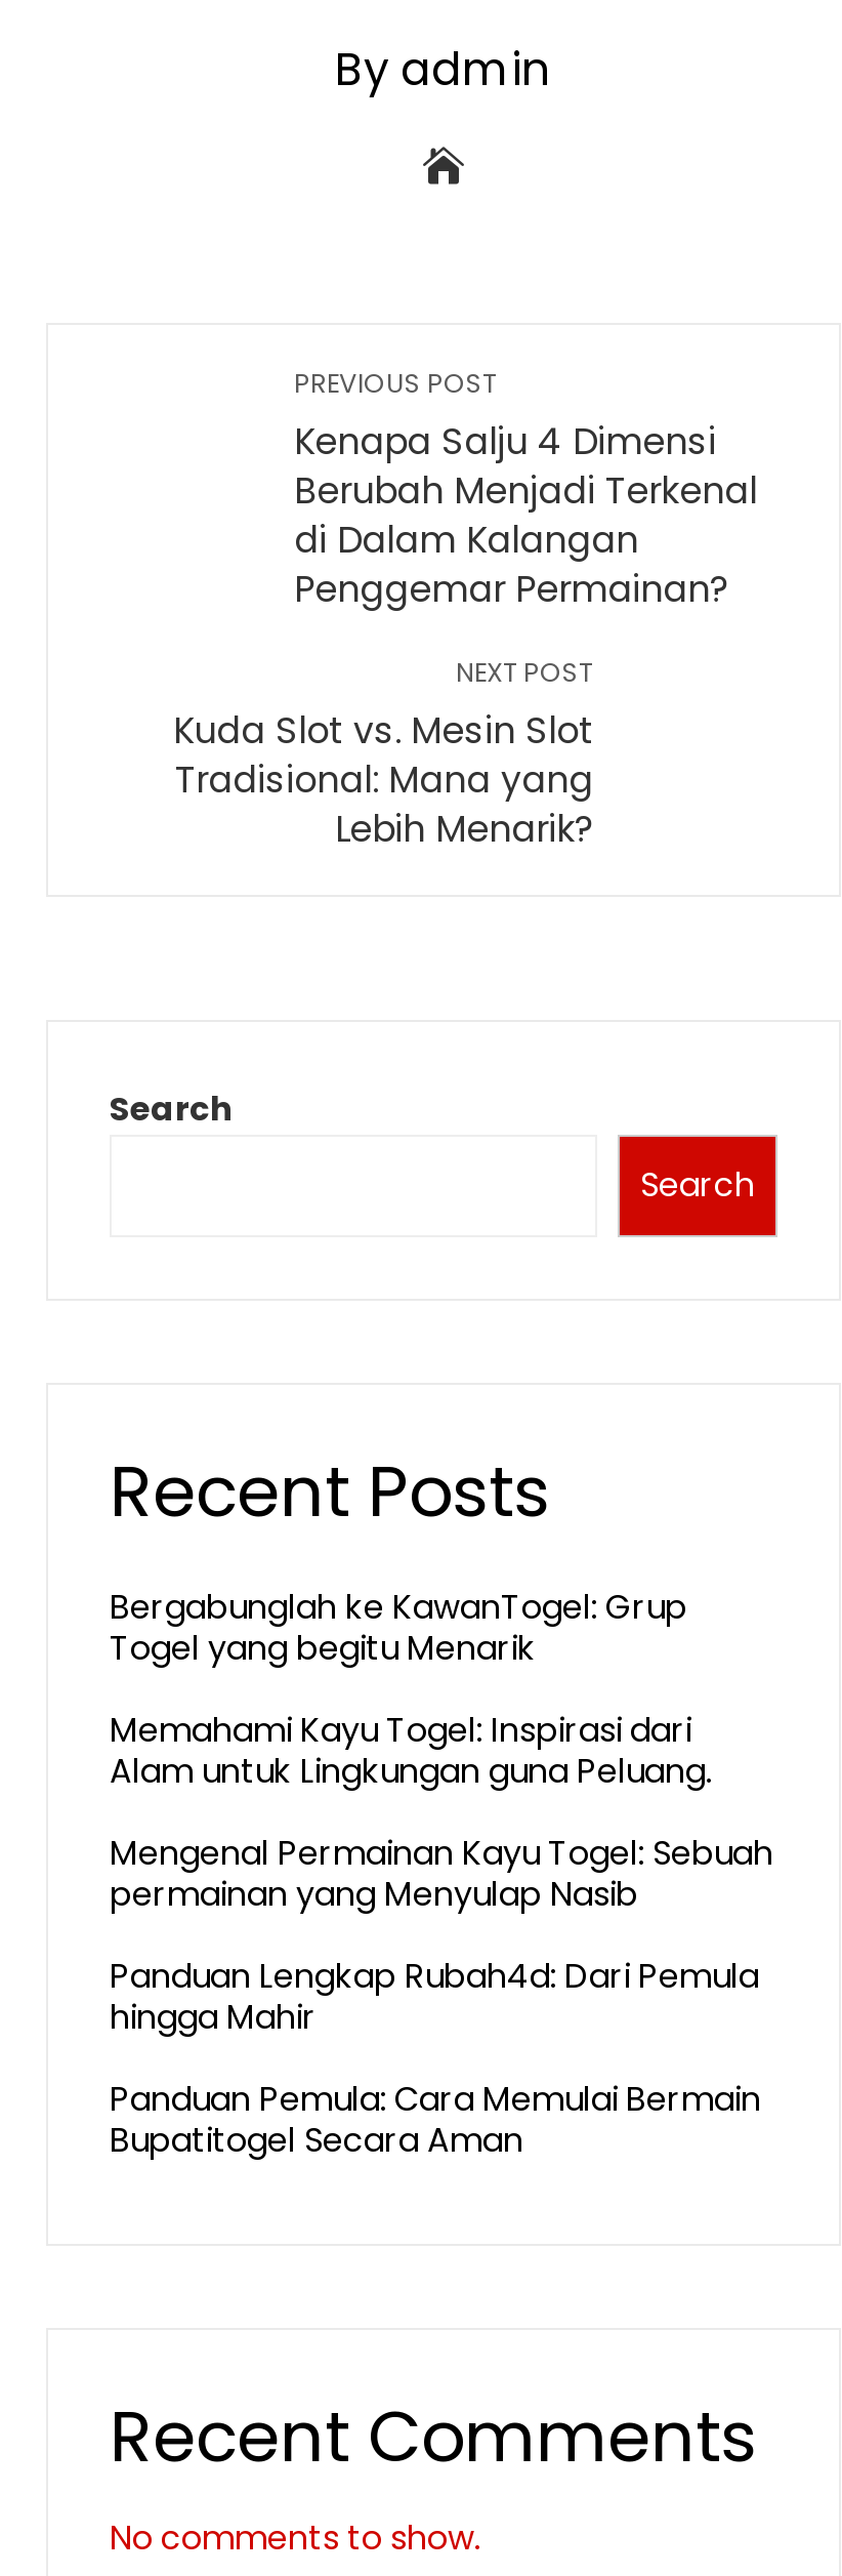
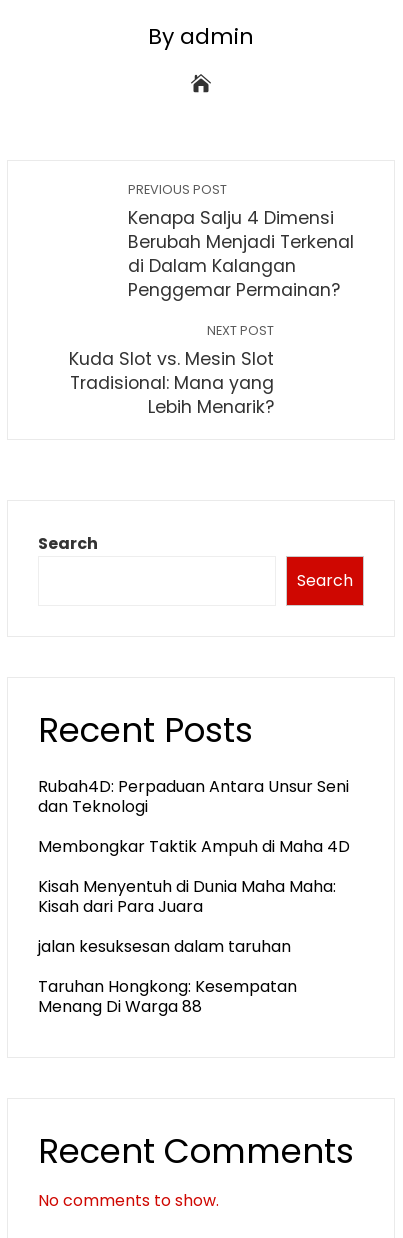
[110,1584,687,1672] Bergabunglah ke KawanTogel: Grup | Togel yang begitu Menarik -> [38,775,349,818] Rubah4D: Perpaduan Antara Unsur Seni | dan Teknologi
[110,1707,712,1795] Memahami Kayu Togel: Inspirasi dari | Alam untuk Lingkungan guna Peluang. -> [38,835,350,858] Membongkar Taktik Ampuh di Maha 4D
[110,1830,773,1918] Mengenal Permainan Kayu Togel: Sebuah | permainan yang Menyulap Nasib -> [38,875,336,918] Kisah Menyentuh di Dunia Maha Maha: | Kisah dari Para Juara
[110,1953,759,2041] Panduan Lengkap Rubah4d: Dari Pemula | hingga Mahir -> [38,935,291,958] jalan kesuksesan dalam taruhan
[110,2076,761,2164] Panduan Pemula: Cara Memulai Bermain | Bupatitogel Secara Aman -> [38,975,297,1018] Taruhan Hongkong: Kesempatan | Menang Di Warga 88

